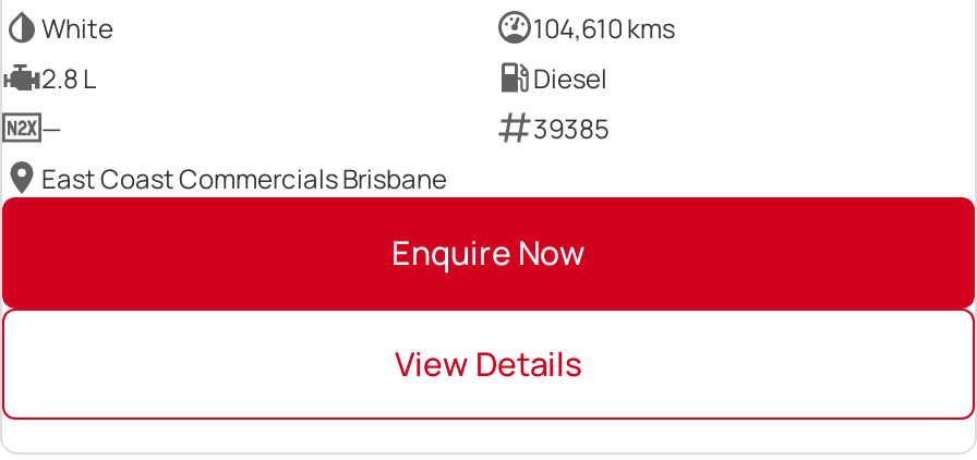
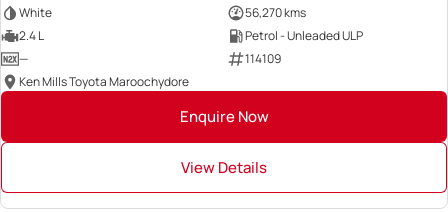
[41,9,675,97] 104,610 kms | 2.8 L | Diesel -> [19,4,362,44] 56,270 kms | 2.4 L | Petrol - Unleaded ULP
[41,110,610,197] 39385 | East Coast Commercials Brisbane -> [19,50,280,90] 114109 | Ken Mills Toyota Maroochydore

